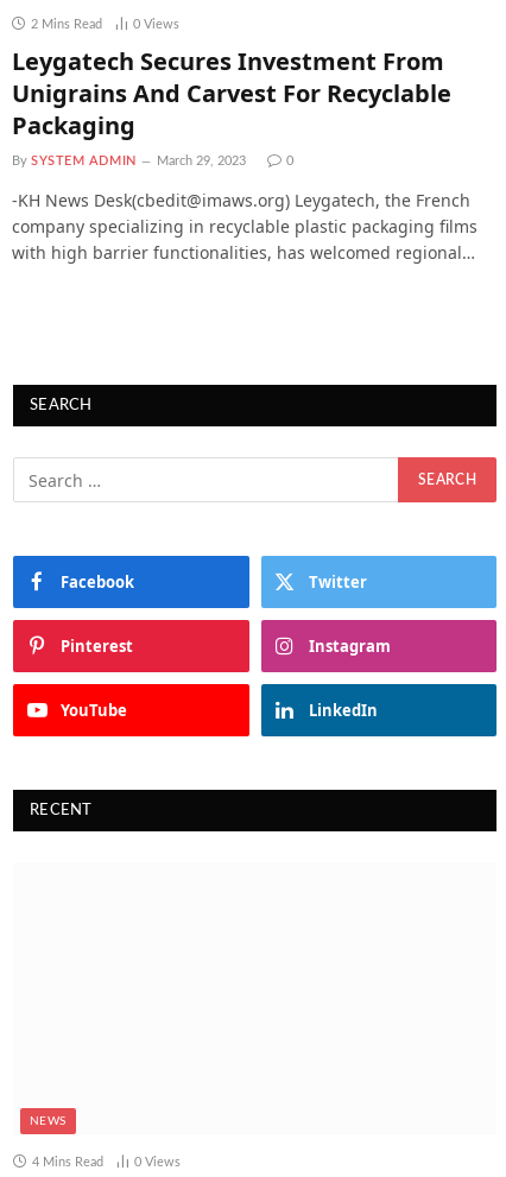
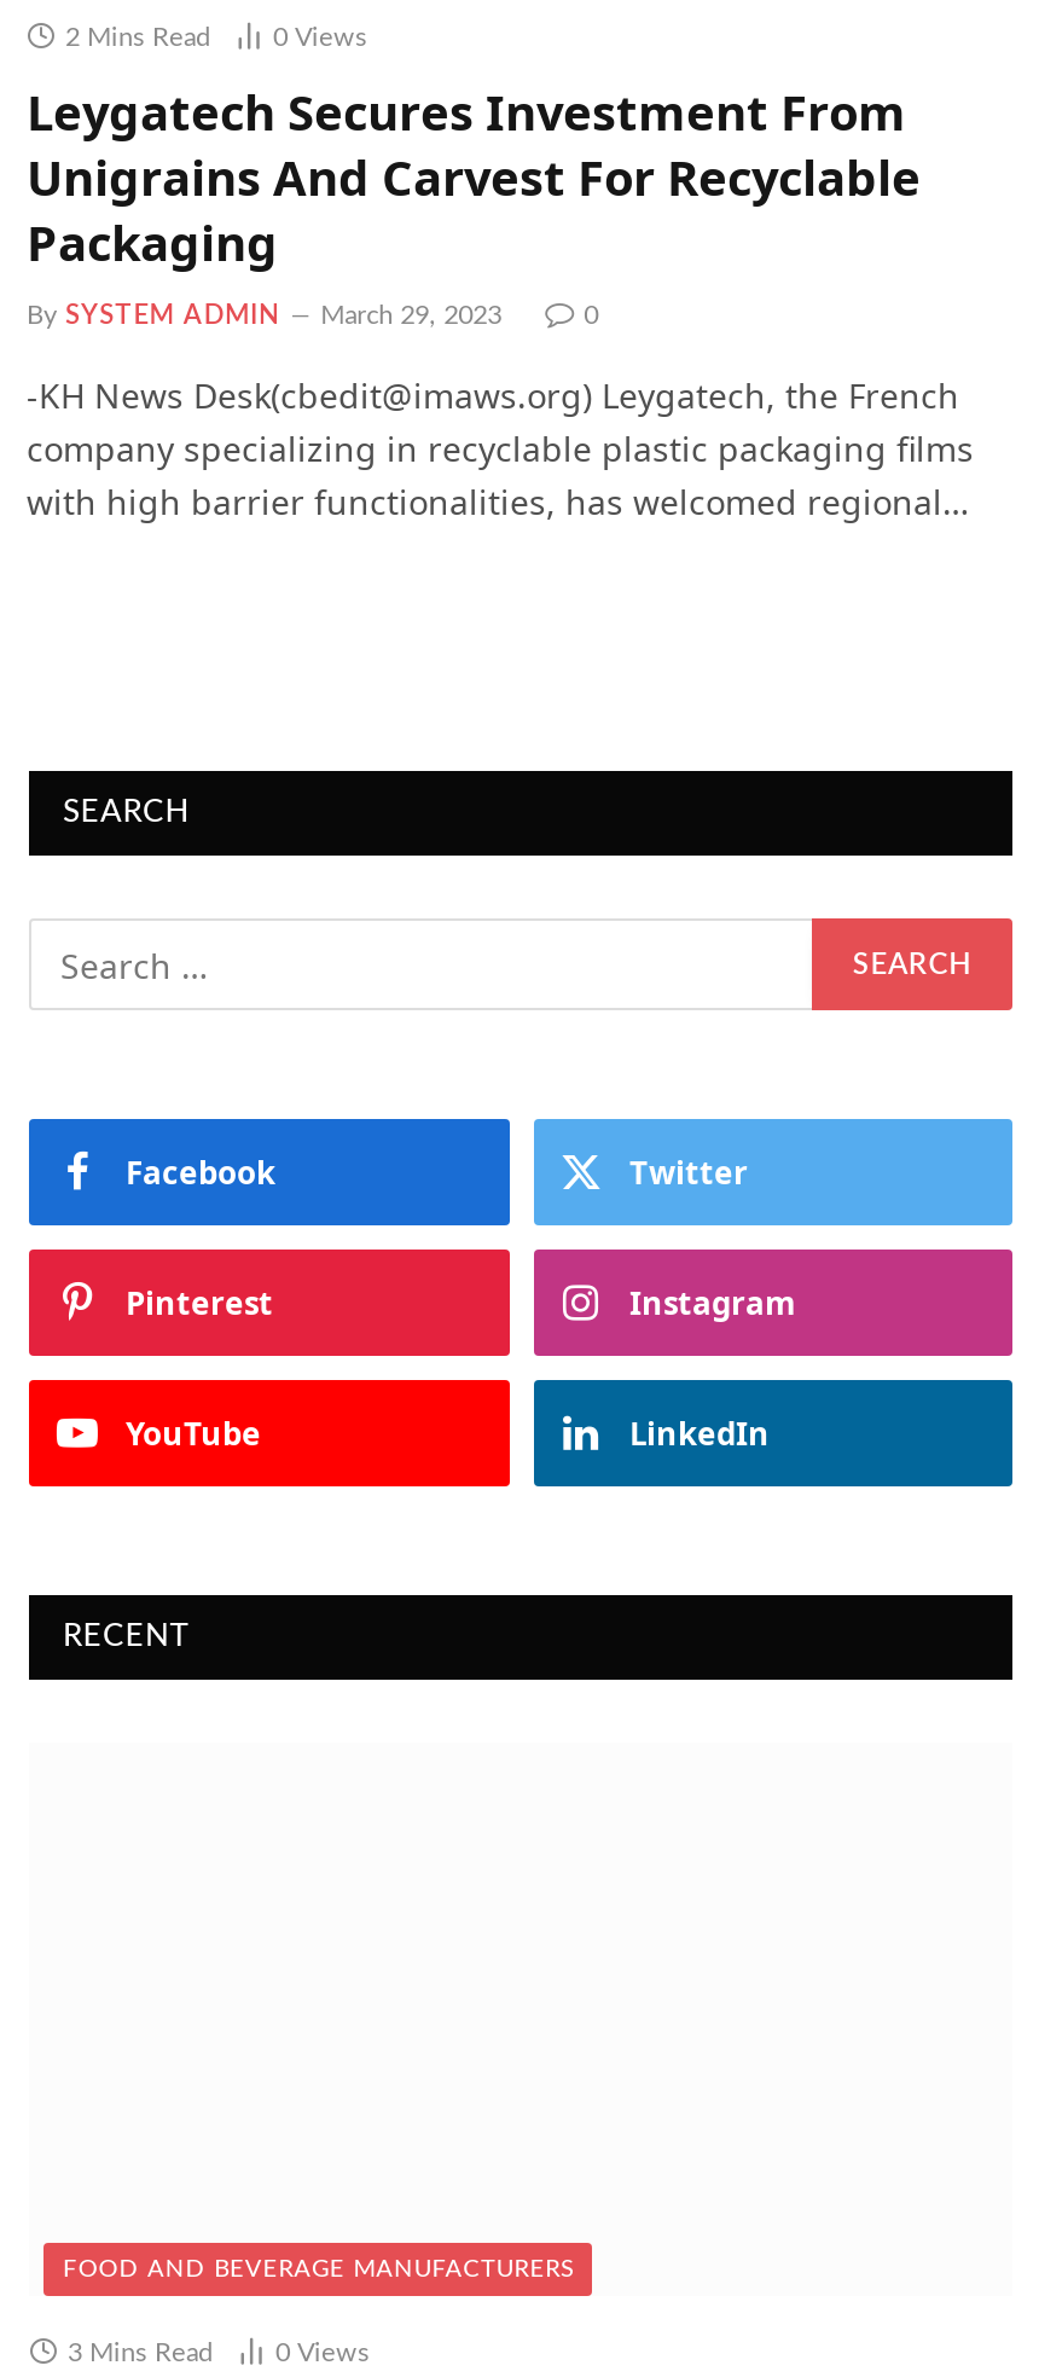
[30,1115,66,1127] NEWS -> [63,2257,574,2281] FOOD AND BEVERAGE MANUFACTURERS
[32,1156,103,1169] 4 Mins Read -> [68,2339,213,2366] 3 Mins Read

